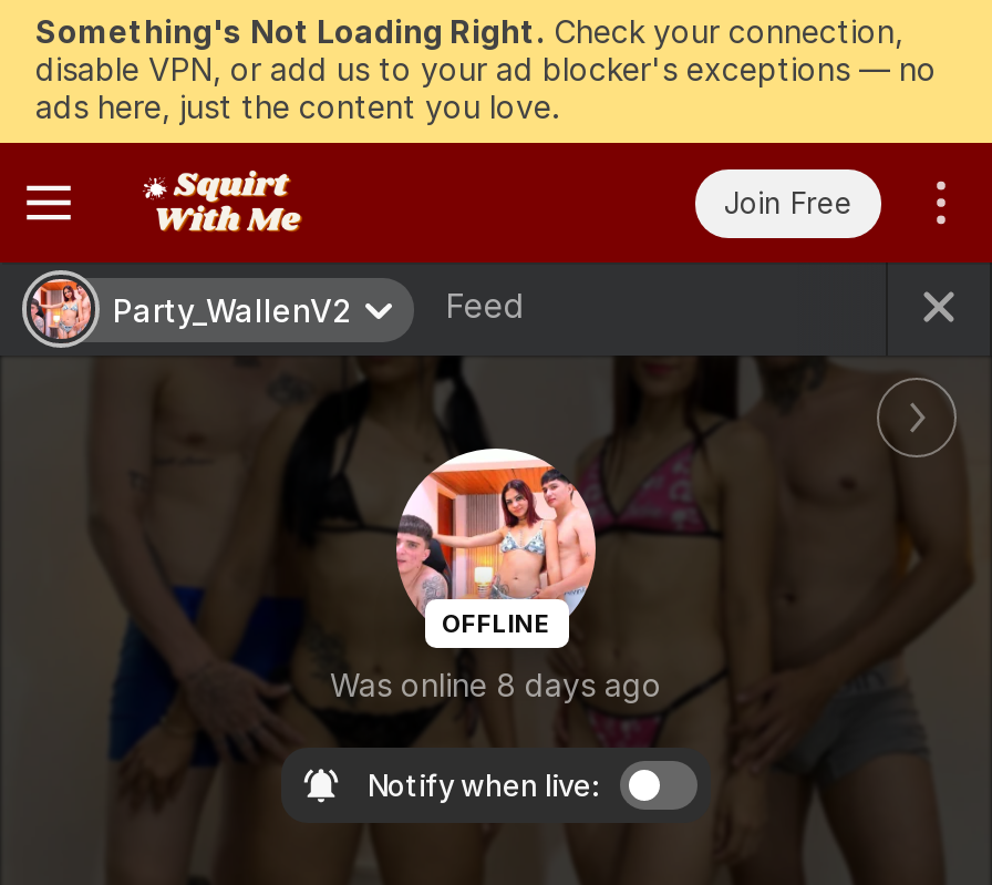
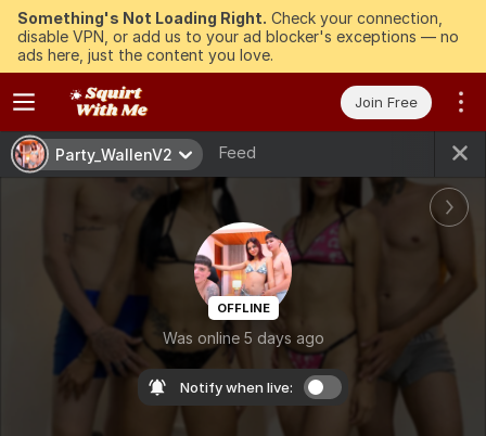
[330,665,662,702] Was online 8 days ago -> [162,328,324,347] Was online 5 days ago

